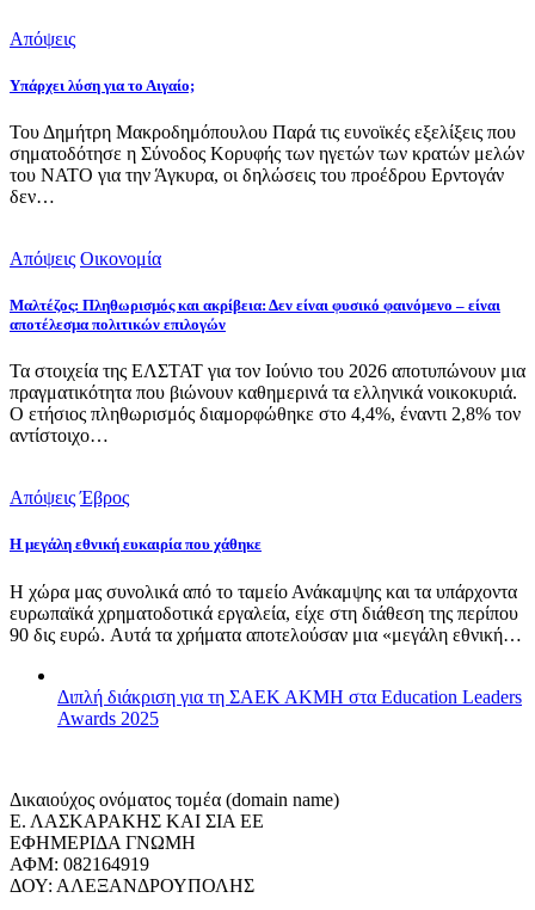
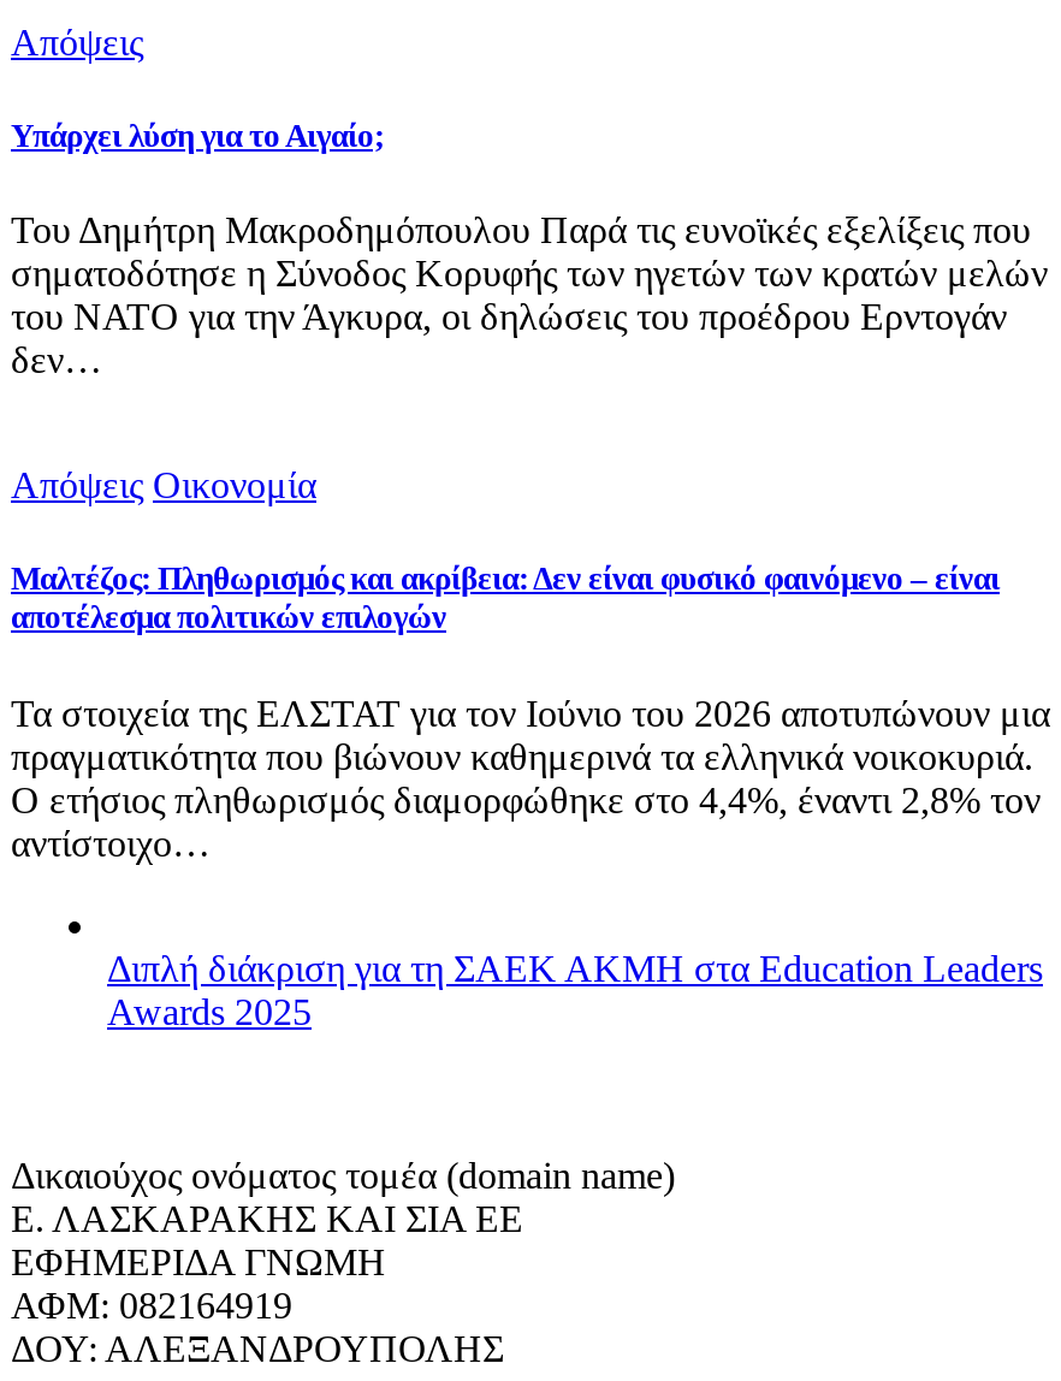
[10,487,522,644] Απόψεις Έβρος | Η μεγάλη εθνική ευκαιρία που χάθηκε | Η χώρα μας συνολικά από το ταμείο Ανάκαμψης και τα υπάρχοντα | ευρωπαϊκά χρηματοδοτικά εργαλεία, είχε στη διάθεση της περίπου | 90 δις ευρώ. Αυτά τα χρήματα αποτελούσαν μια «μεγάλη εθνική… -> none

